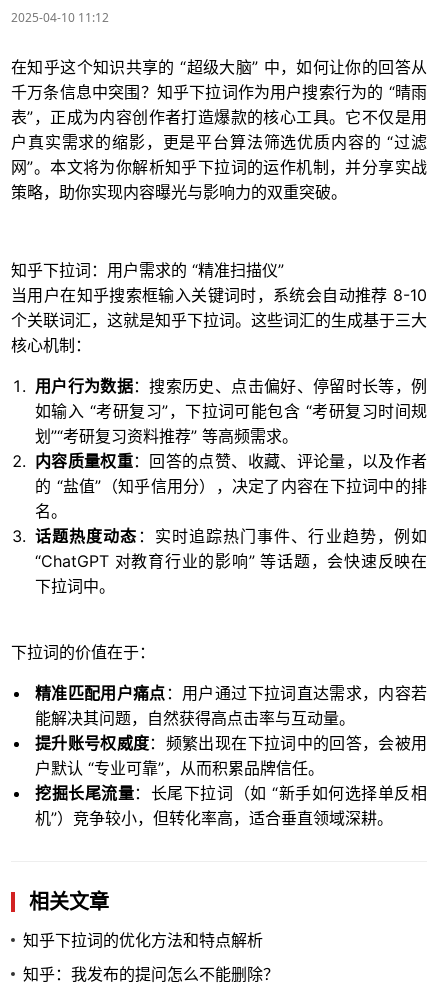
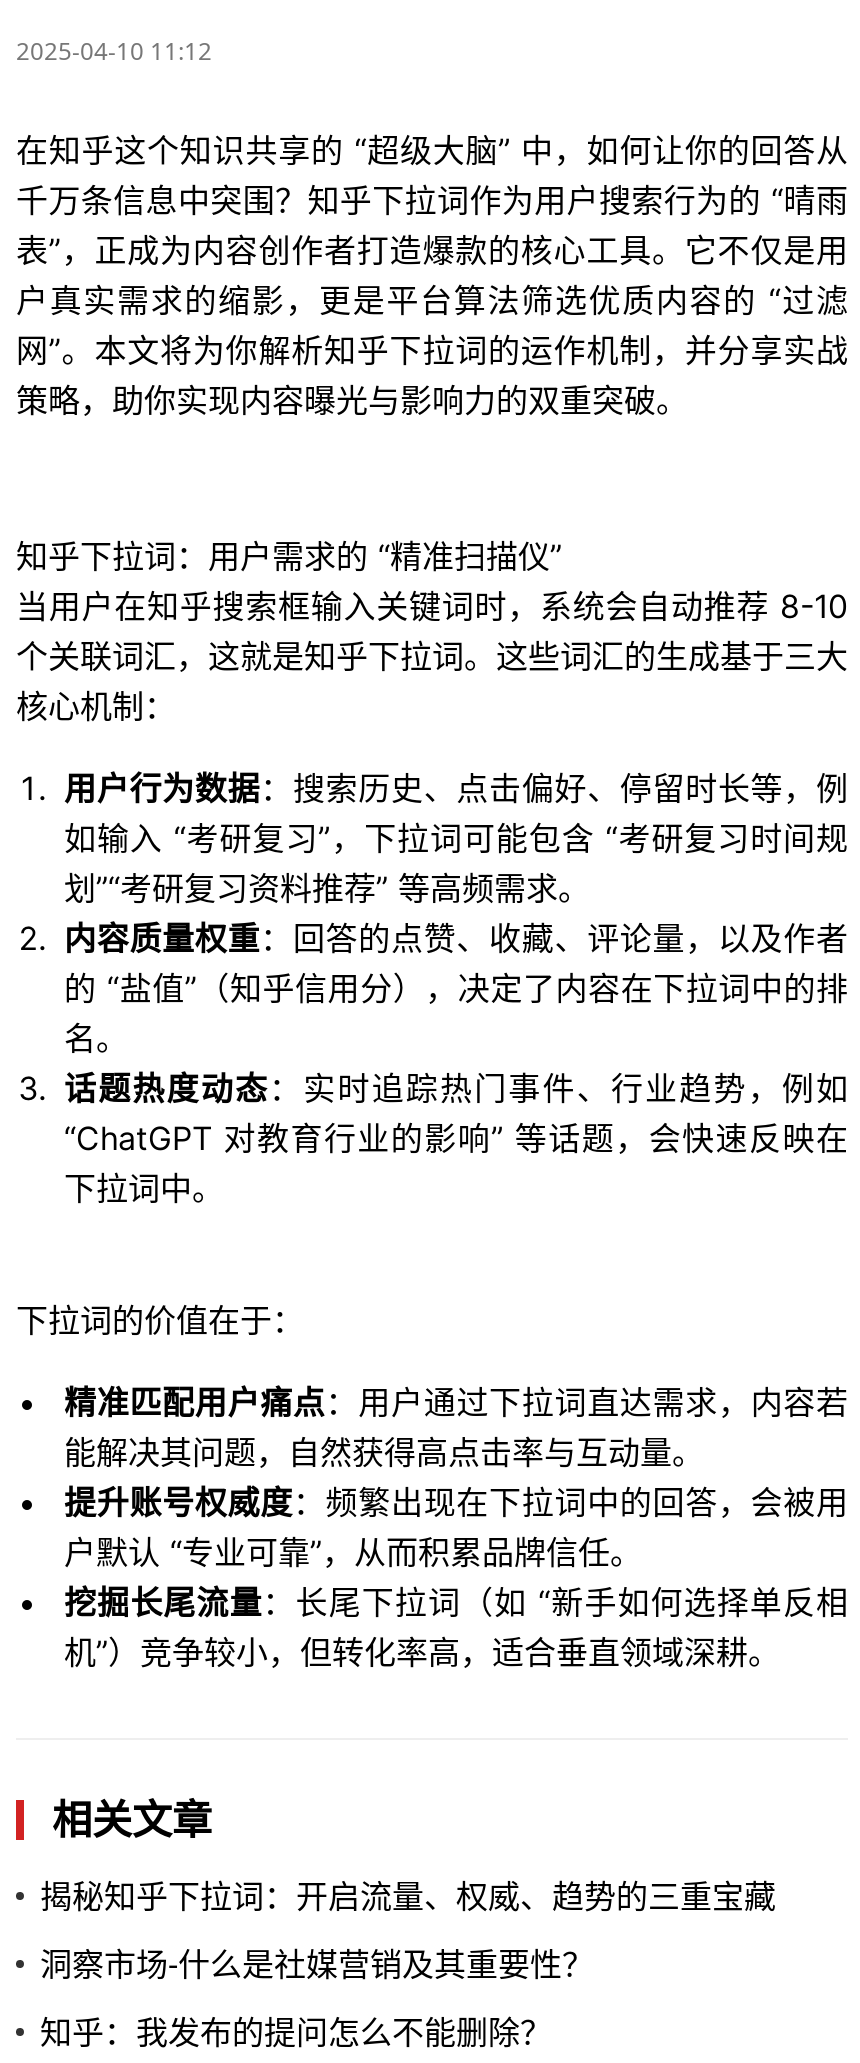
[23,929,263,951] 知乎下拉词的优化方法和特点解析 -> [40,1874,776,1986] 揭秘知乎下拉词：开启流量、权威、趋势的三重宝藏 | 洞察市场-什么是社媒营销及其重要性？

